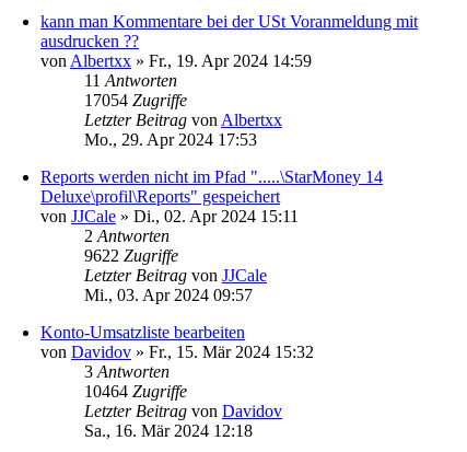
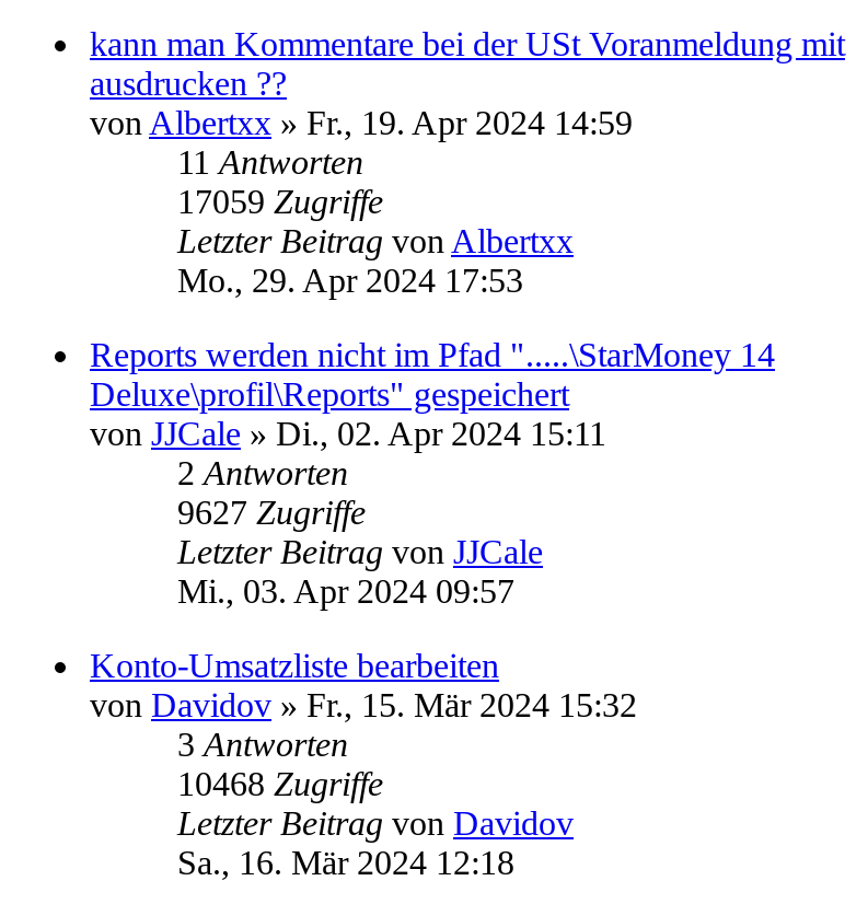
[84,91,187,109] 17054 Zugriffe -> [177,183,383,220] 17059 Zugriffe
[84,246,178,265] 9622 Zugriffe -> [177,493,366,531] 9627 Zugriffe
[84,382,187,400] 10464 Zugriffe -> [177,765,383,802] 10468 Zugriffe

